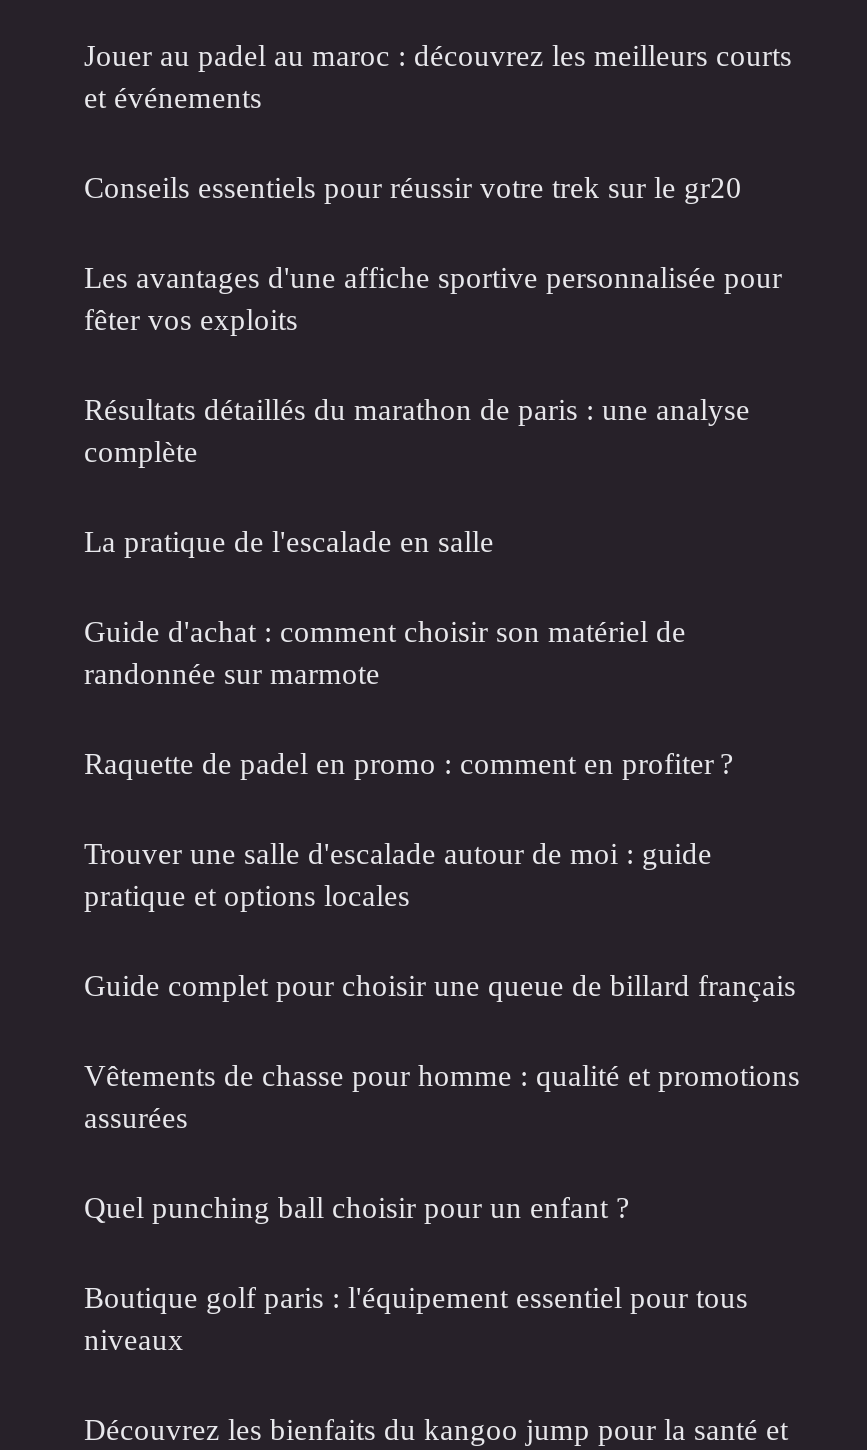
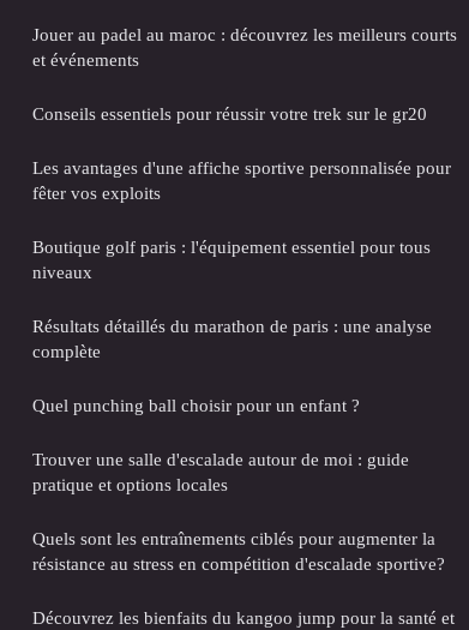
moved [84,392,750,1224] -> [32,316,432,494]: Résultats détaillés du marathon de paris : une analyse | complète | Quel punching ball choisir pour un enfant ? | Trouver une salle d'escalade autour de moi : guide | pratique et options locales
[84,524,800,1134] La pratique de l'escalade en salle | Guide d'achat : comment choisir son matériel de | randonnée sur marmote | Raquette de padel en promo : comment en profiter ? | Guide complet pour choisir une queue de billard français | Vêtements de chasse pour homme : qualité et promotions | assurées -> none
moved [84,1280,748,1356] -> [32,236,431,282]: Boutique golf paris : l'équipement essentiel pour tous | niveaux
none -> [32,528,445,574] Quels sont les entraînements ciblés pour augmenter la | résistance au stress en compétition d'escalade sportive?

